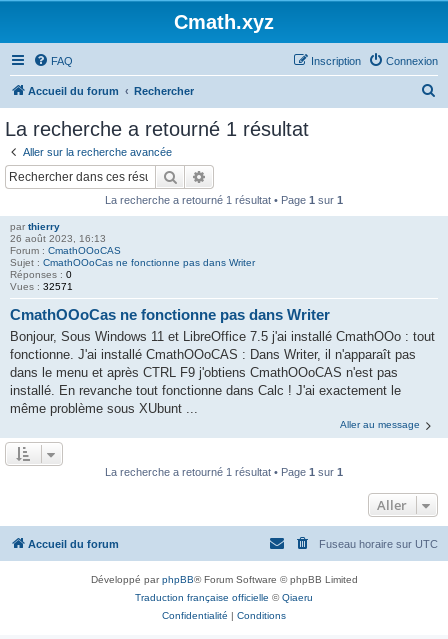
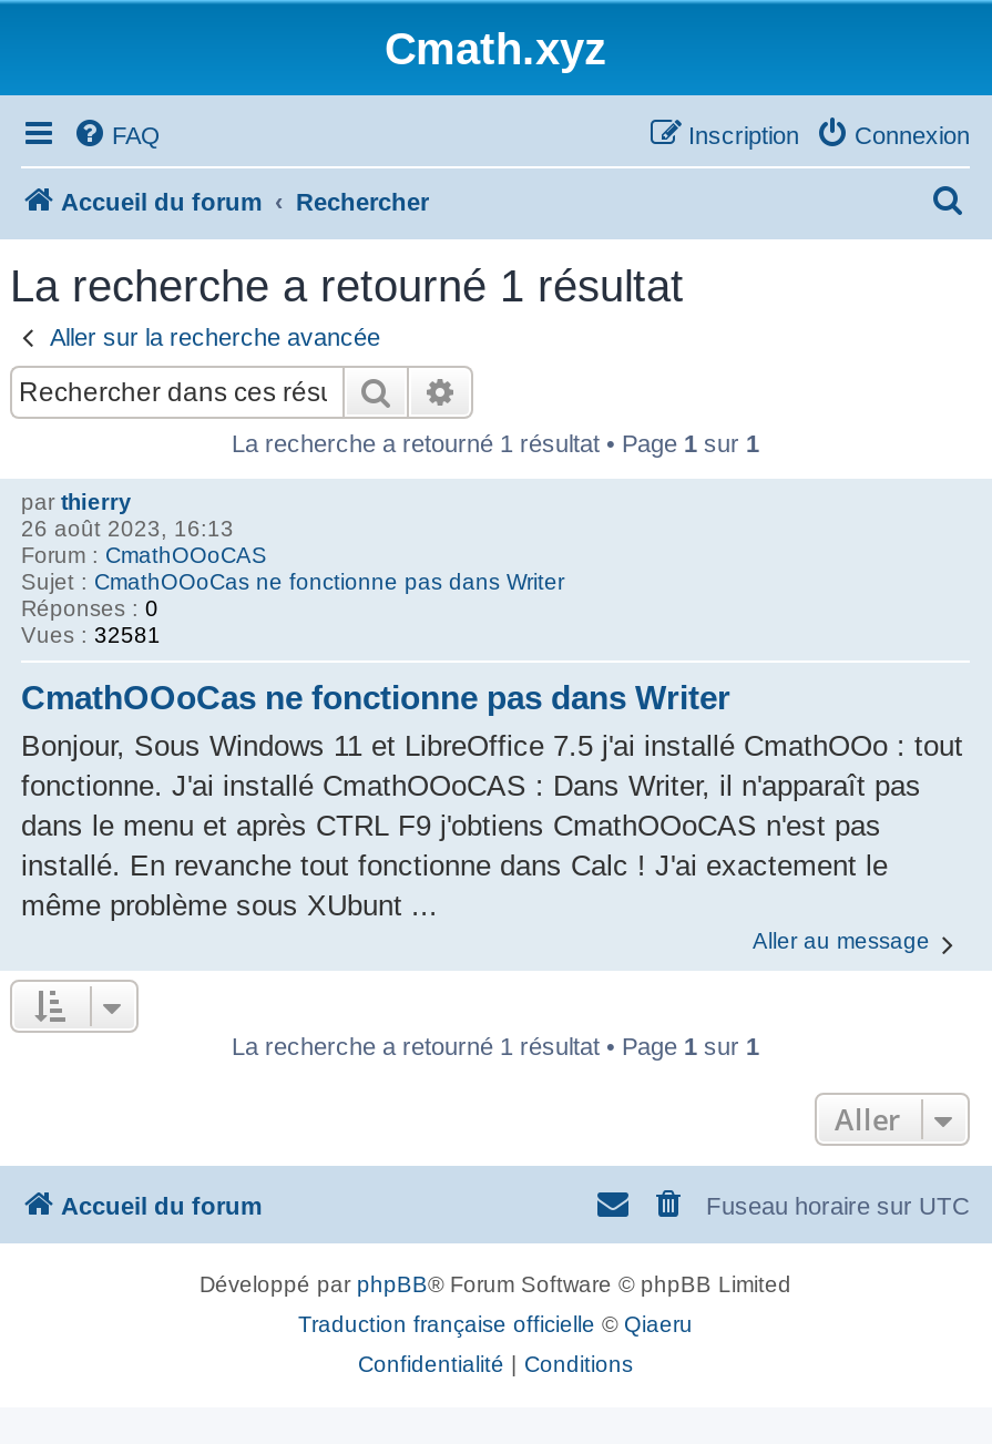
[10,280,73,291] Vues : 32571 -> [21,622,161,646] Vues : 32581

